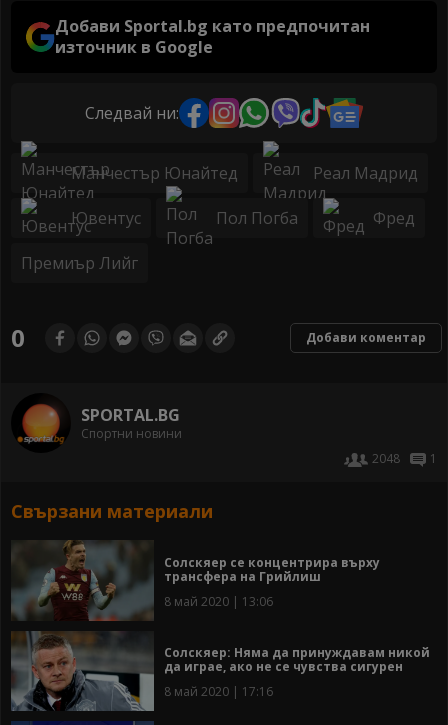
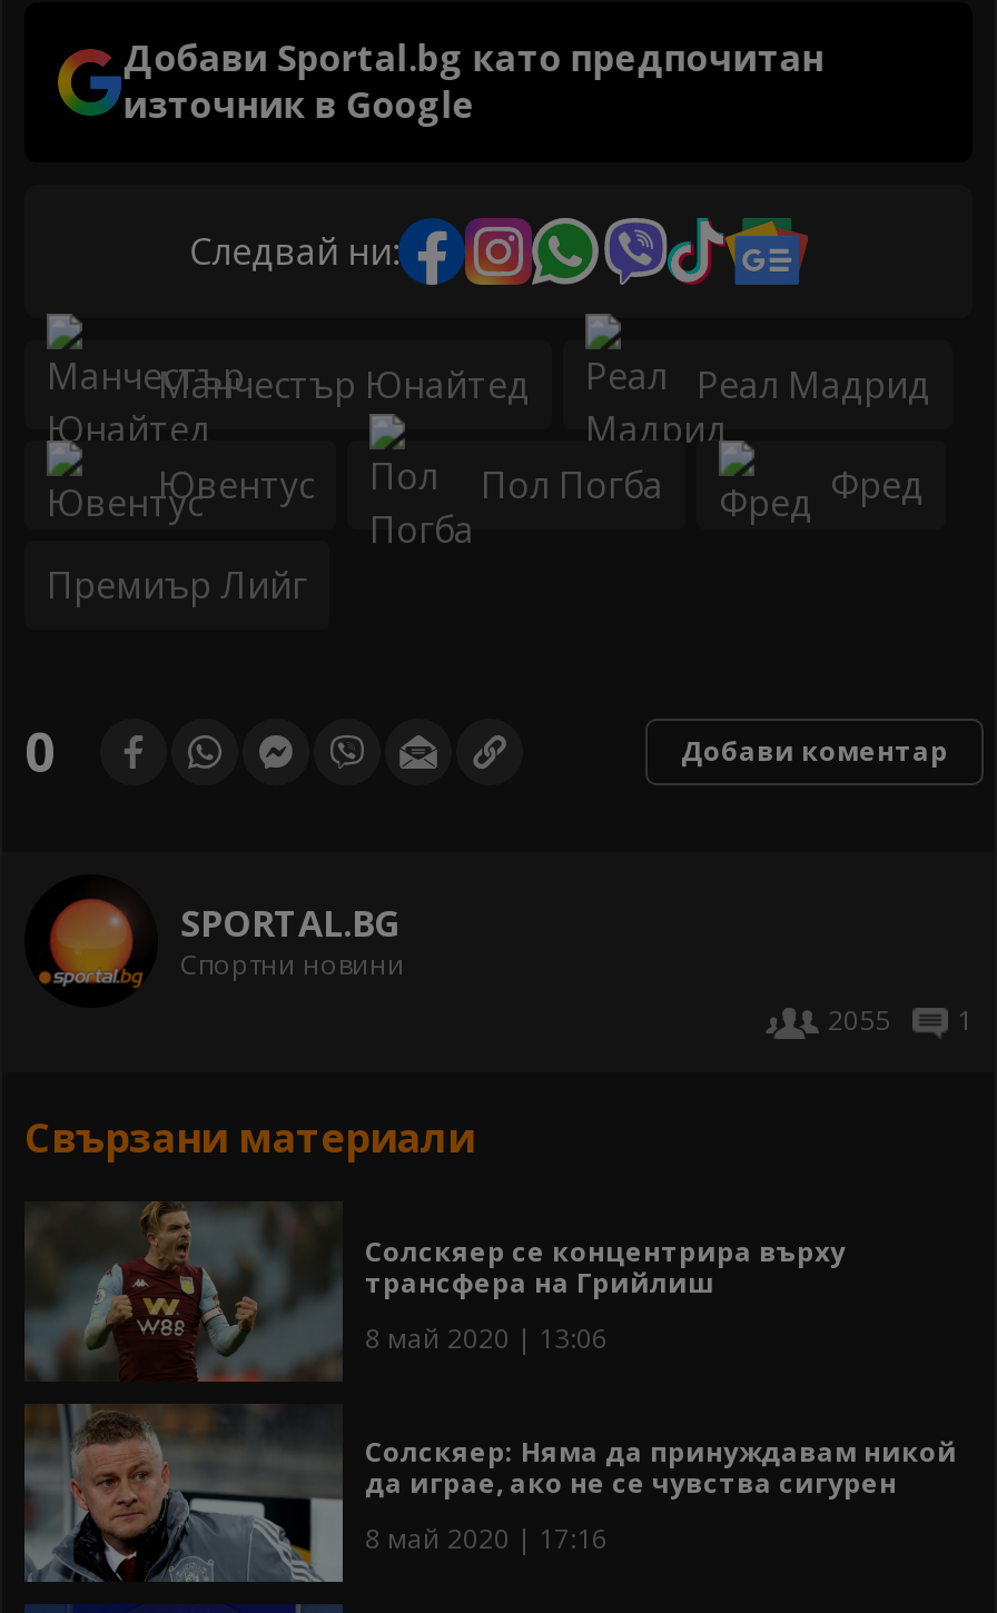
[372,450,437,467] 2048 1 -> [828,1001,973,1039] 2055 1

